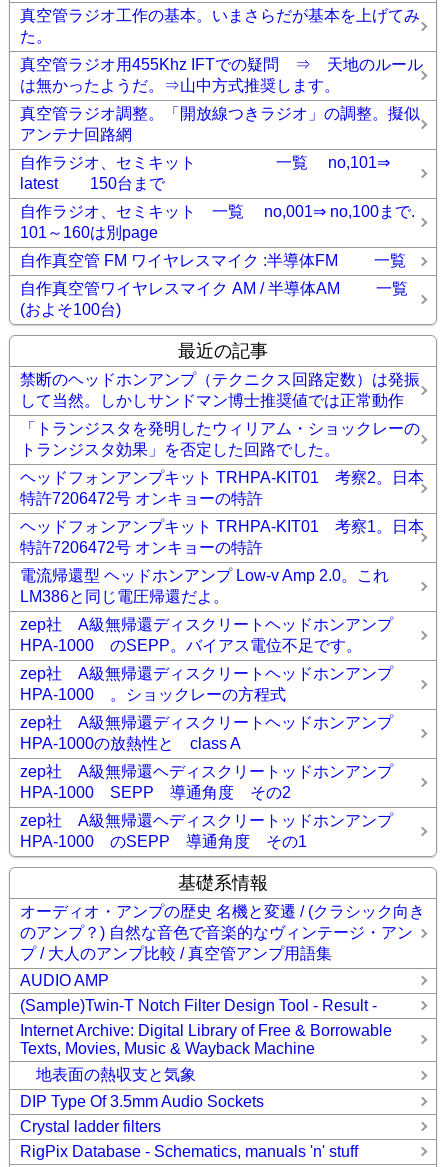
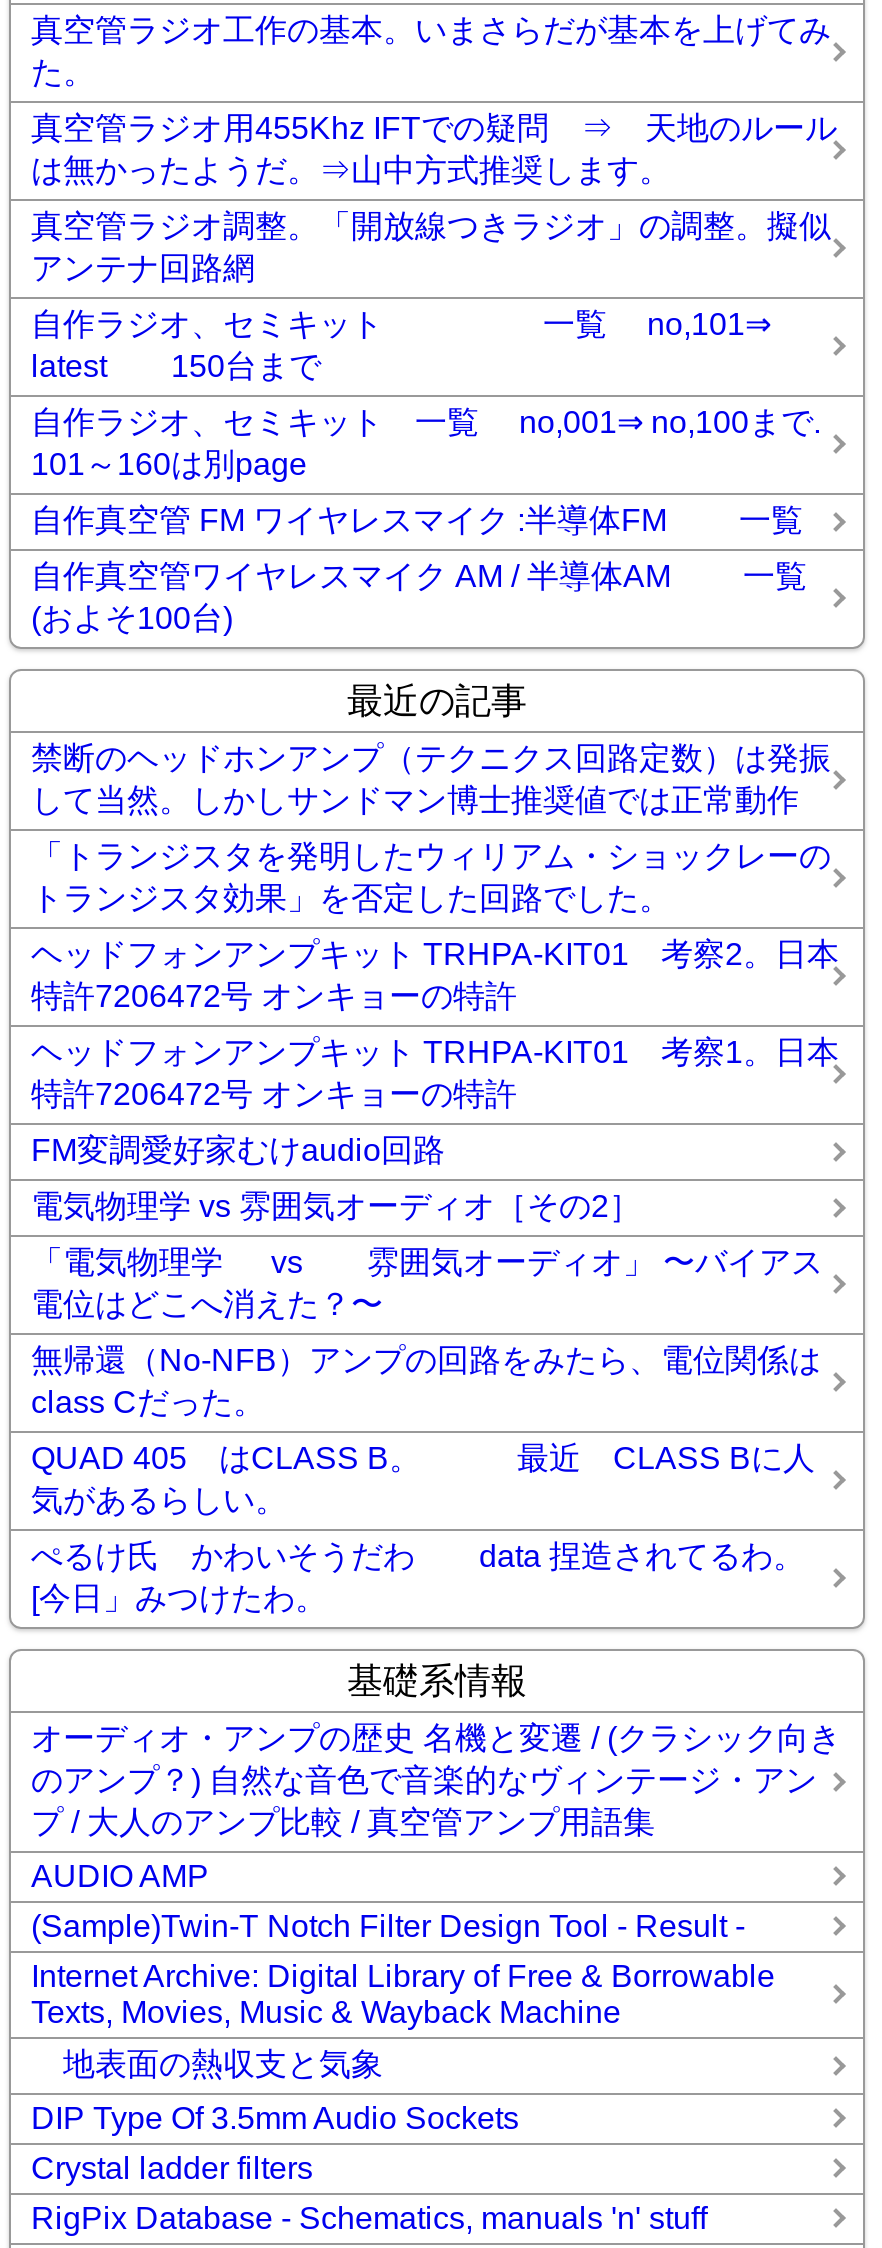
[20,567,389,605] 電流帰還型 ヘッドホンアンプ Low-v Amp 2.0。これ | LM386と同じ電圧帰還だよ。 -> [31,1133,445,1167] FM変調愛好家むけaudio回路
[20,616,409,654] zep社 A級無帰還ディスクリートヘッドホンアンプ | HPA-1000 のSEPP。バイアス電位不足です。 -> [31,1189,641,1223] 電気物理学 vs 雰囲気オーディオ［その2］
[20,665,409,703] zep社 A級無帰還ディスクリートヘッドホンアンプ | HPA-1000 。ショックレーの方程式 -> [31,1245,823,1321] 「電気物理学 vs 雰囲気オーディオ」 〜バイアス | 電位はどこへ消えた？〜
[20,714,409,752] zep社 A級無帰還ディスクリートヘッドホンアンプ | HPA-1000の放熱性と class A -> [31,1343,821,1419] 無帰還（No-NFB）アンプの回路をみたら、電位関係は | class Cだった。
[20,763,409,801] zep社 A級無帰還ヘディスクリートッドホンアンプ | HPA-1000 SEPP 導通角度 その2 -> [31,1441,815,1517] QUAD 405 はCLASS B。 最近 CLASS Bに人 | 気があるらしい。
[20,812,409,850] zep社 A級無帰還ヘディスクリートッドホンアンプ | HPA-1000 のSEPP 導通角度 その1 -> [31,1539,805,1615] ぺるけ氏 かわいそうだわ data 捏造されてるわ。 | [今日」みつけたわ。

